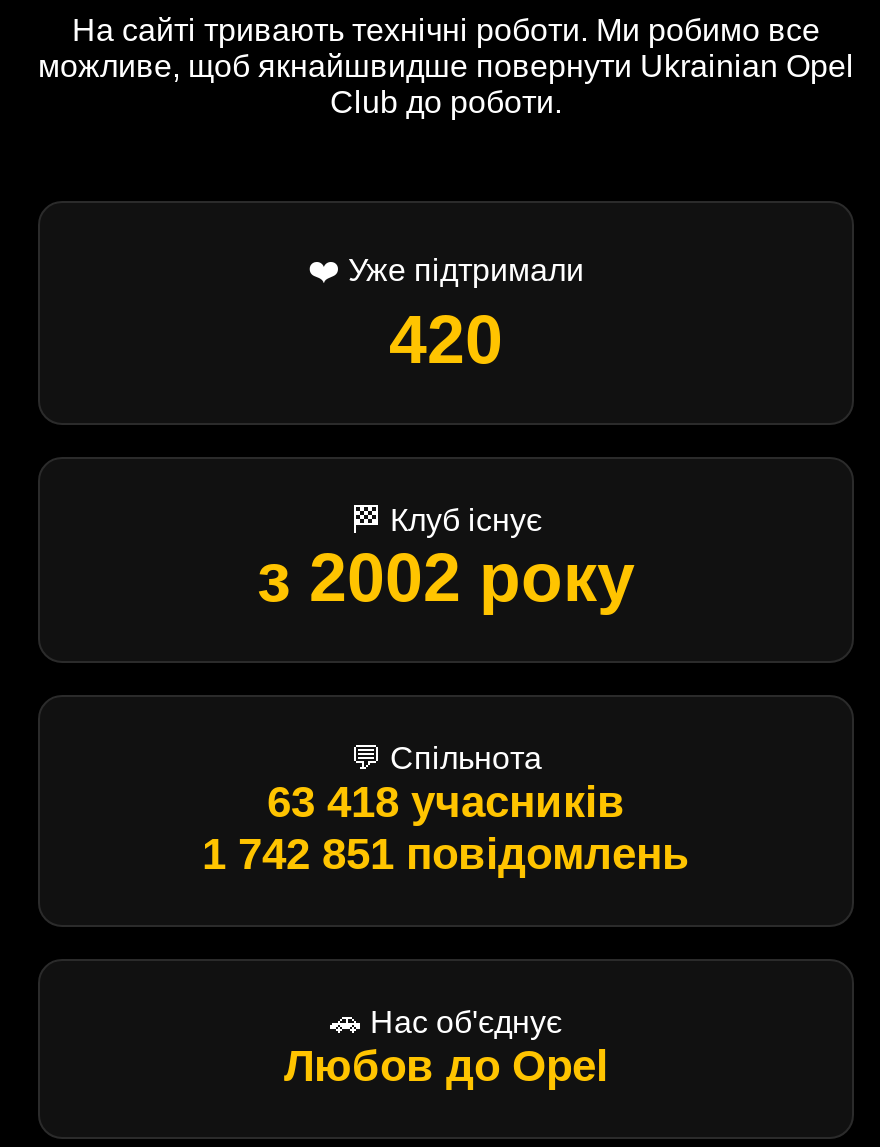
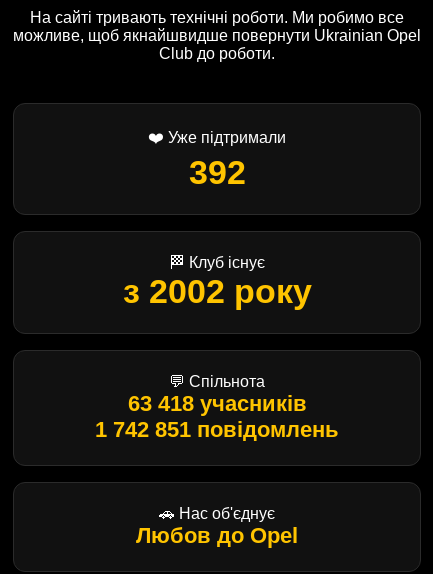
[389,301,503,377] 420 -> [188,153,245,191] 392

